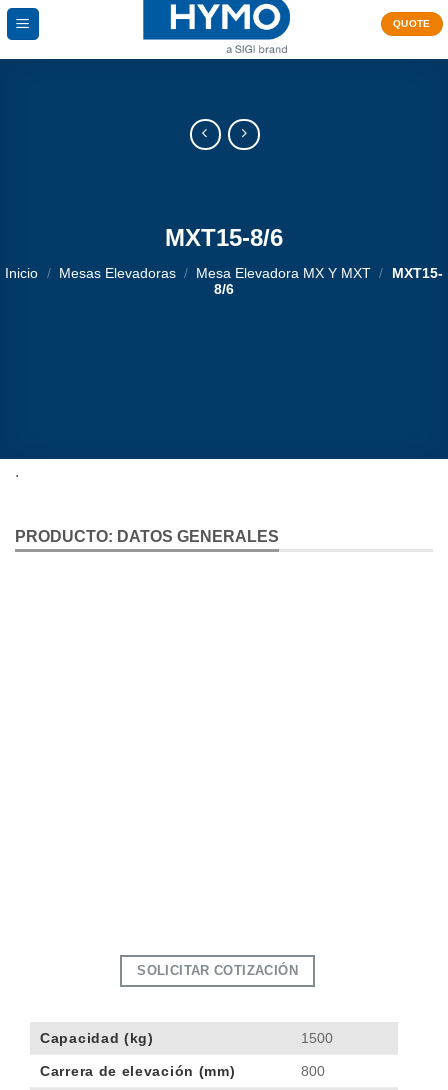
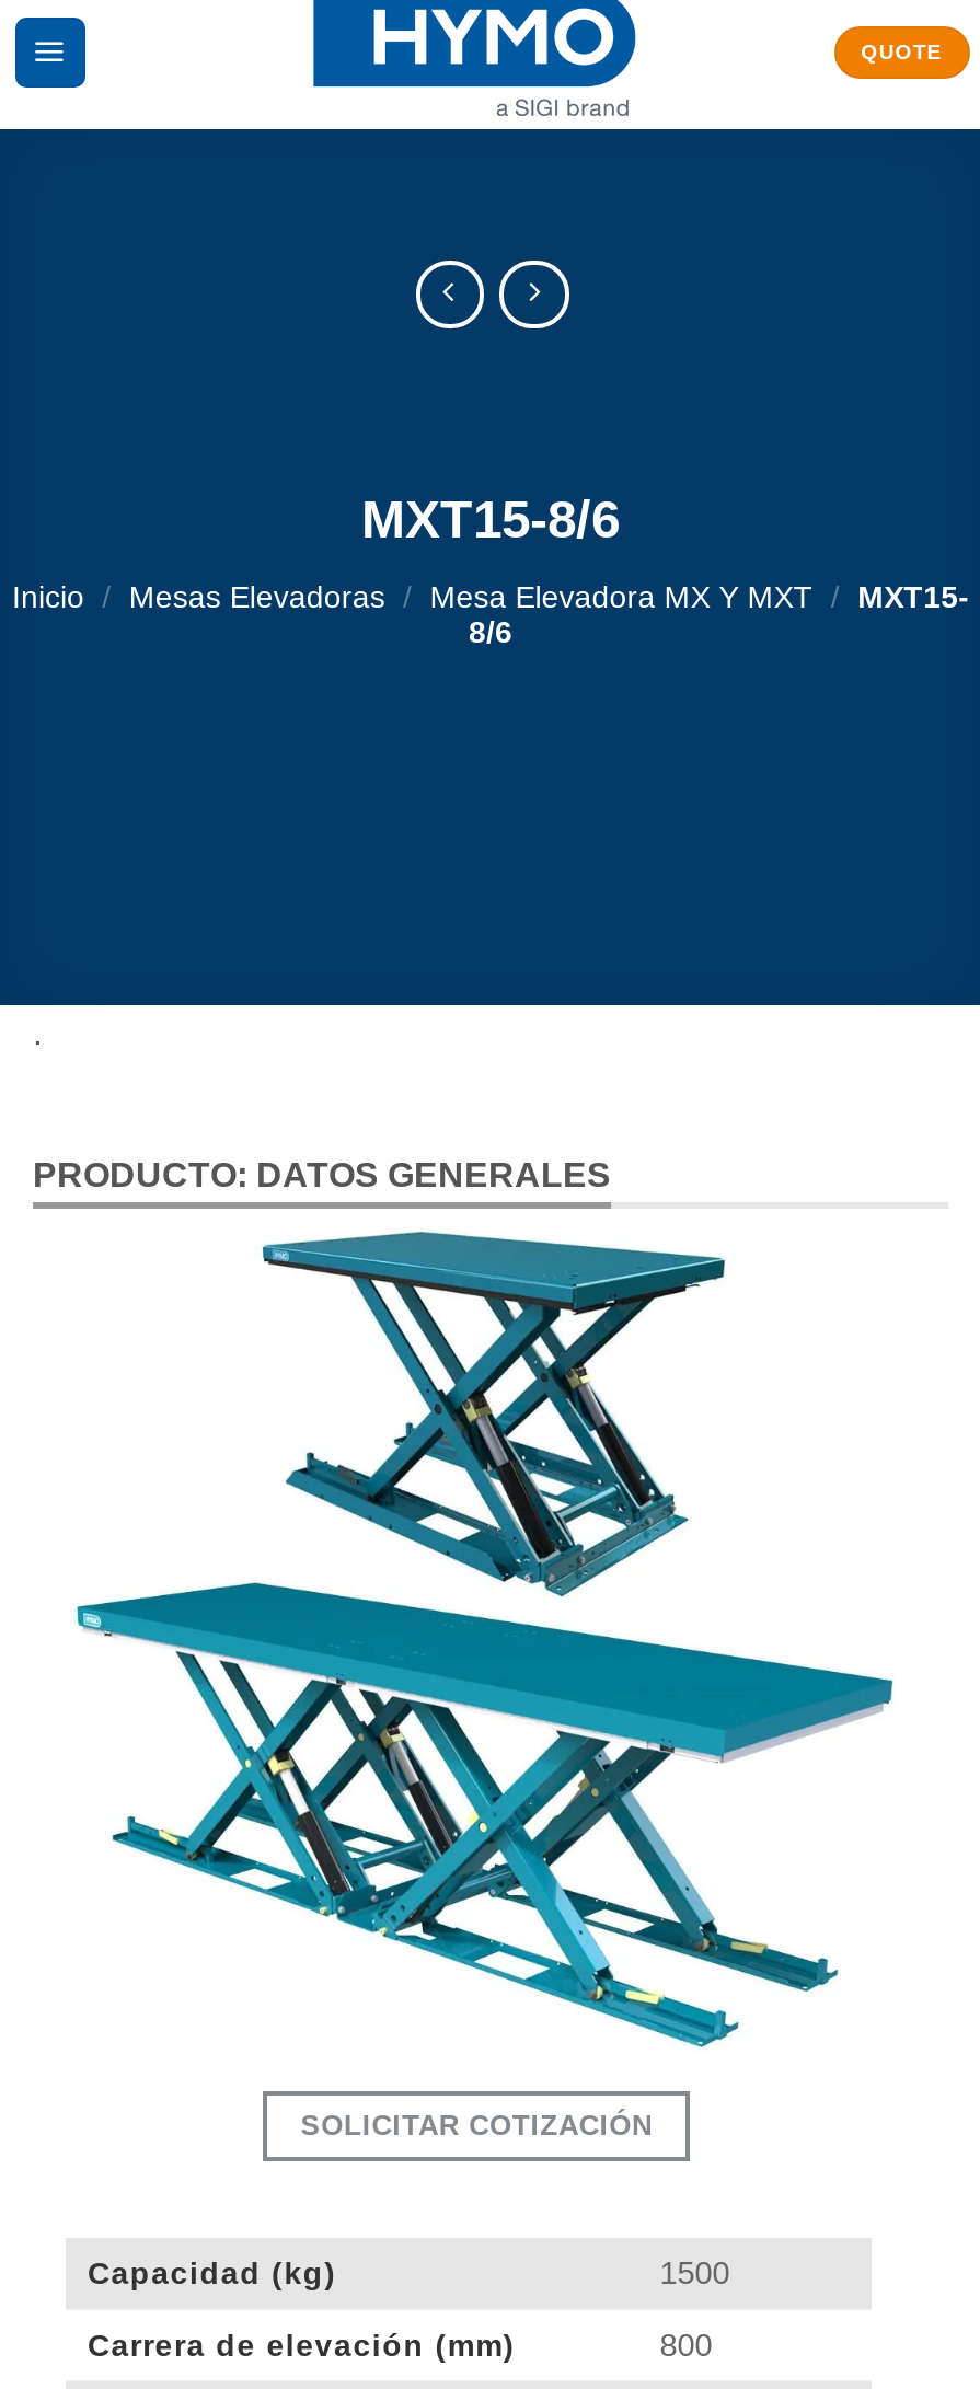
none -> [74,1228,896,2050] [image]

